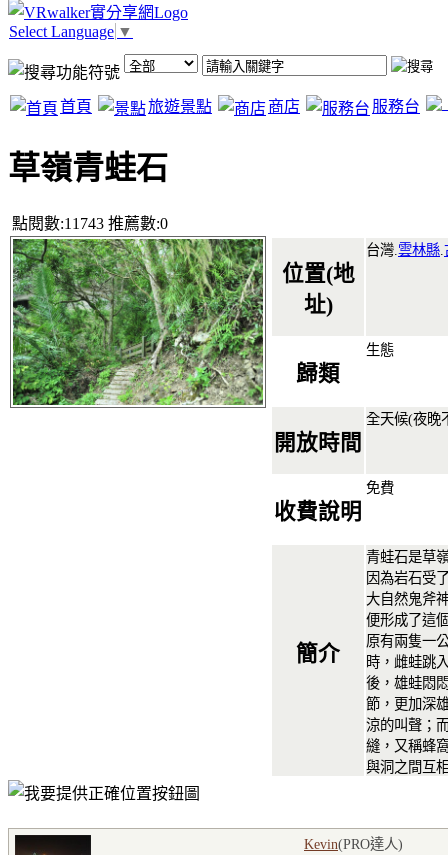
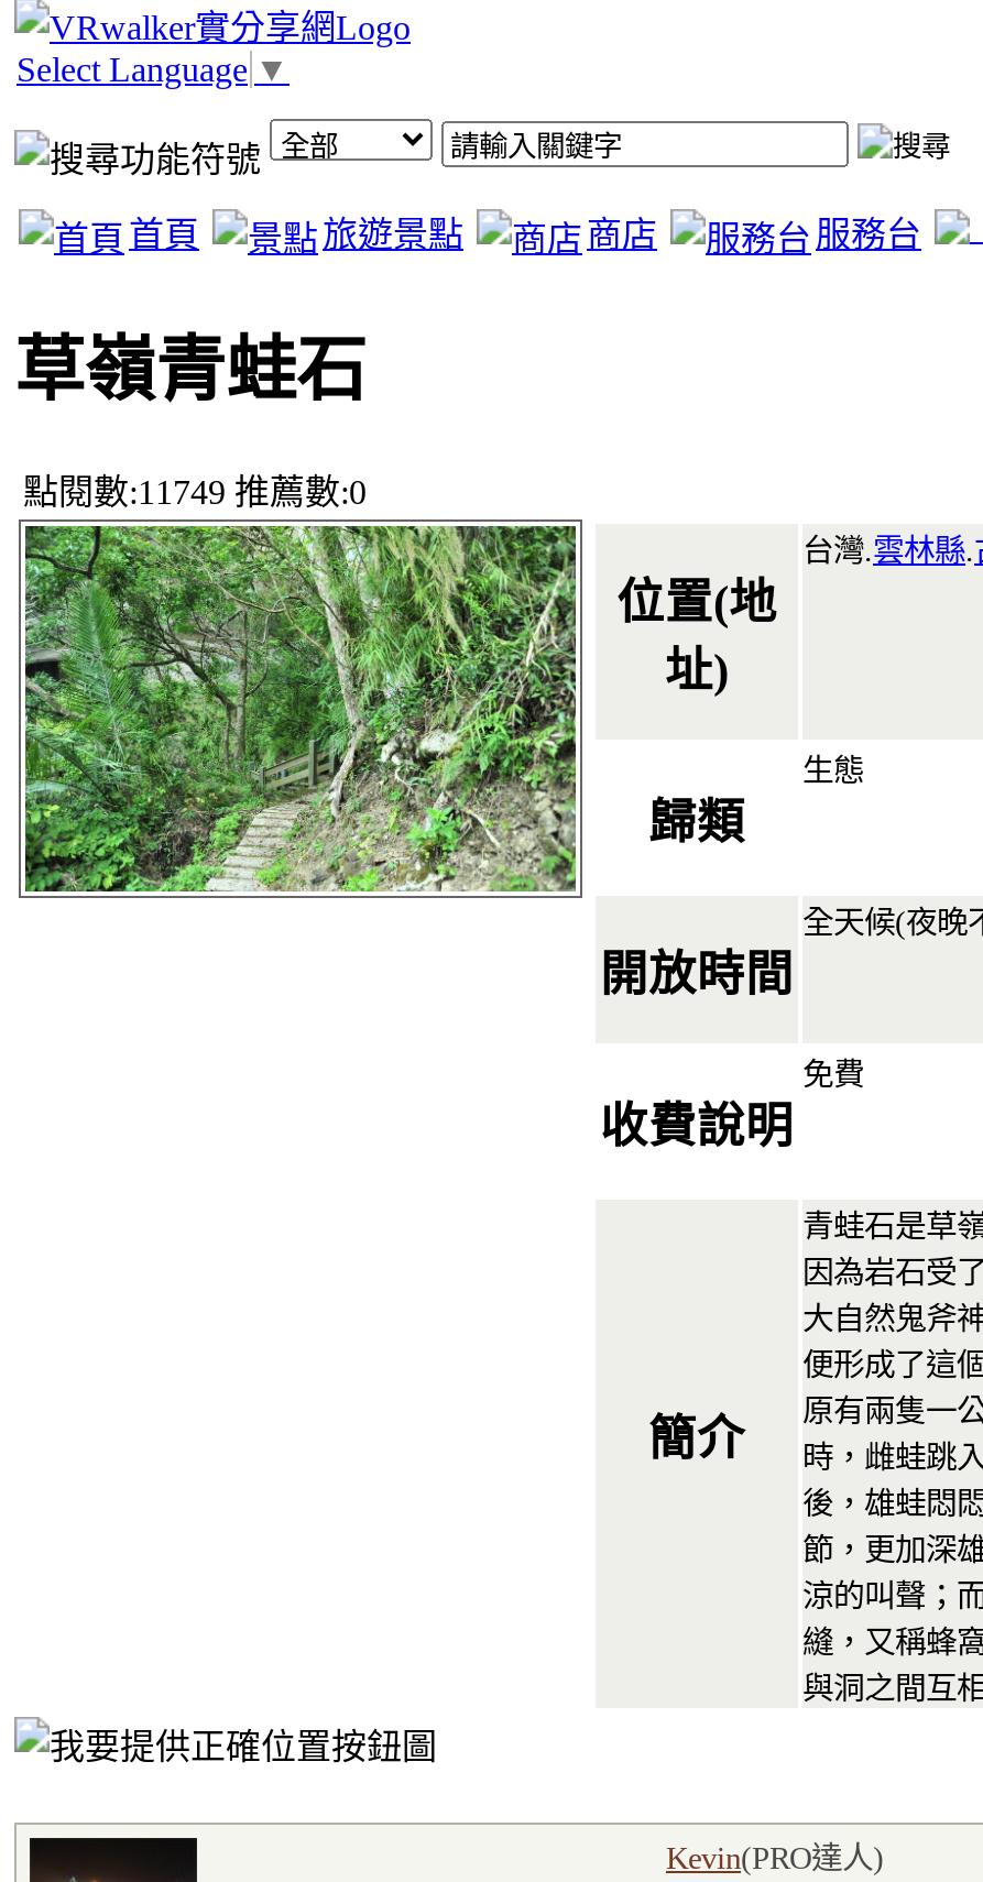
[8,215,168,232] 點閱數:11743 推薦數:0 -> [14,473,367,510] 點閱數:11749 推薦數:0

